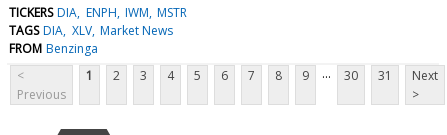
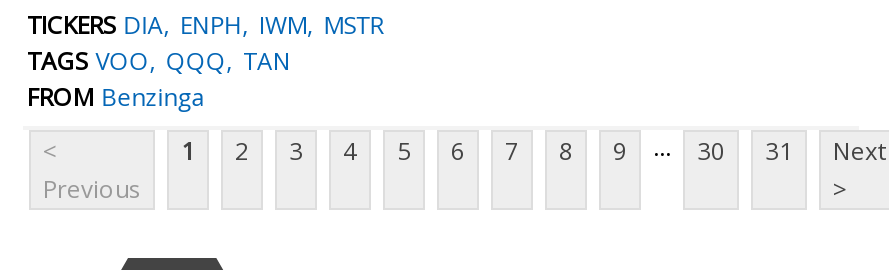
[9,22,173,39] TAGS DIA XLV Market News -> [27,44,291,78] TAGS VOO QQQ TAN

